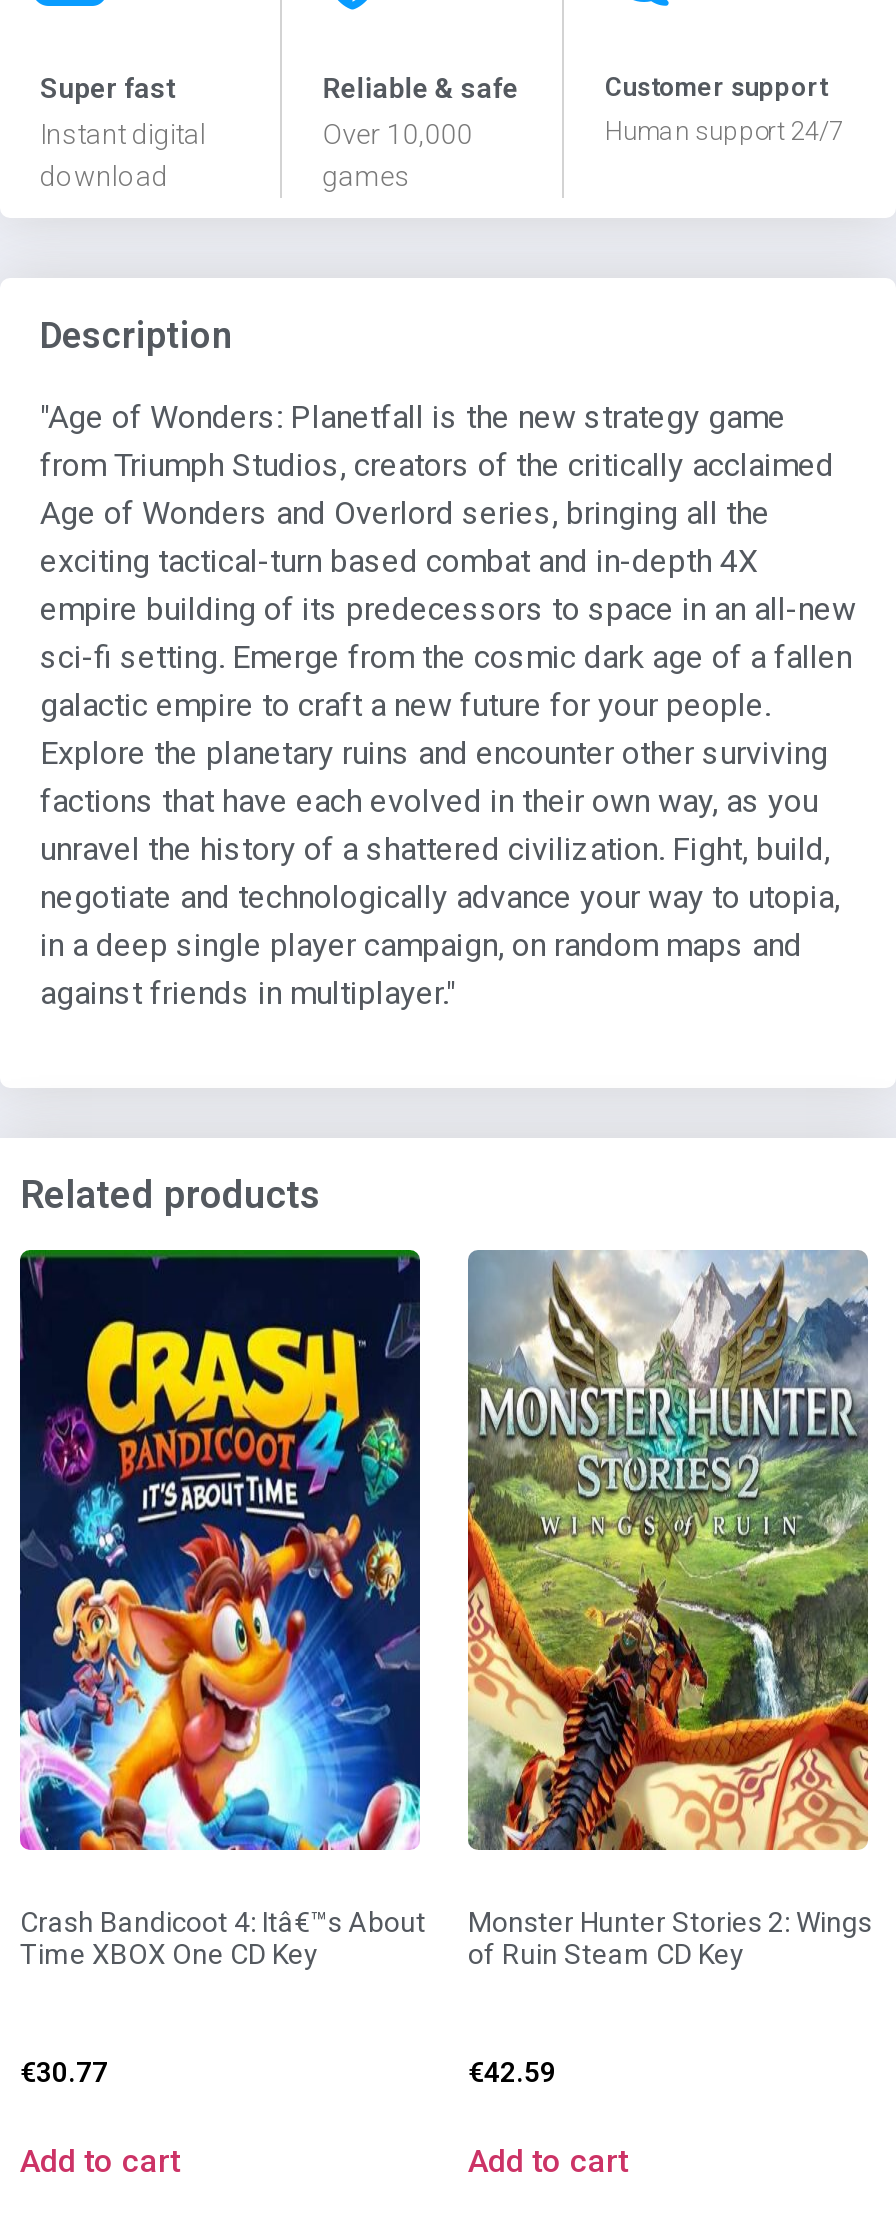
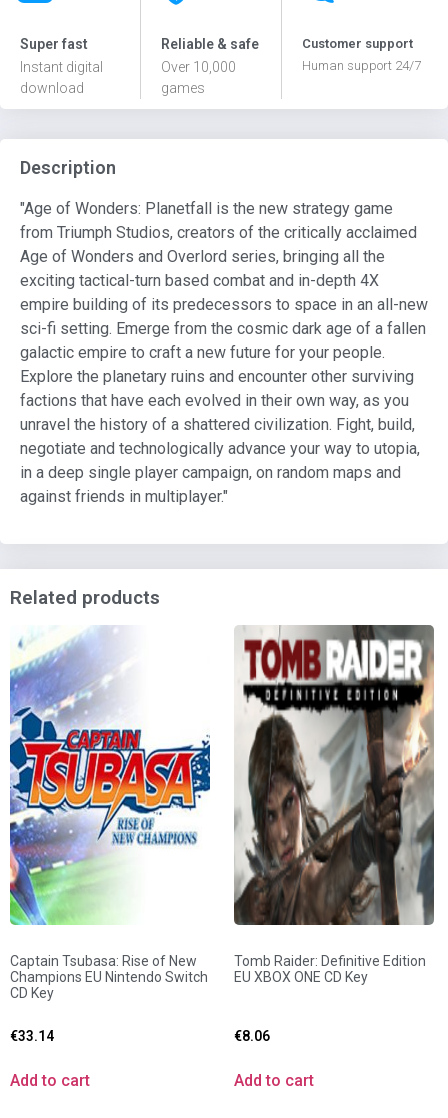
[18,1248,426,1969] [image] | Crash Bandicoot 4: Itâ€™s About | Time XBOX One CD Key -> [9,625,210,1001] [image] | Captain Tsubasa: Rise of New | Champions EU Nintendo Switch | CD Key
[466,1250,872,1969] [image] | Monster Hunter Stories 2: Wings | of Ruin Steam CD Key -> [234,624,435,985] [image] | Tomb Raider: Definitive Edition | EU XBOX ONE CD Key
[20,2055,108,2087] €30.77 -> [10,1028,54,1044] €33.14
[468,2055,556,2087] €42.59 -> [234,1028,270,1044] €8.06

